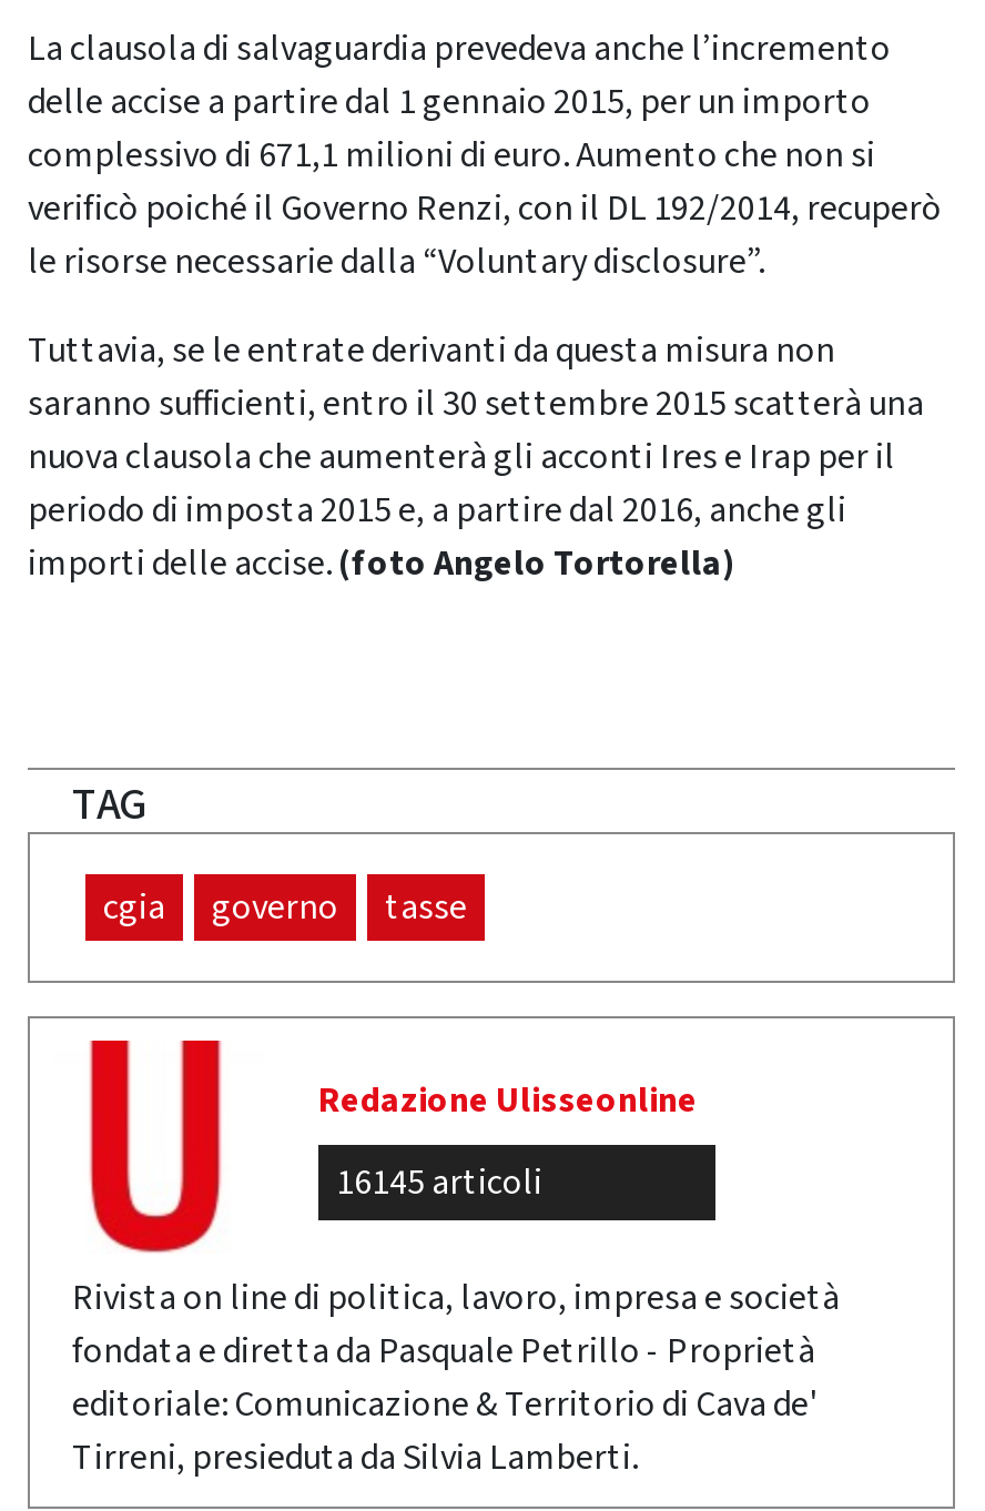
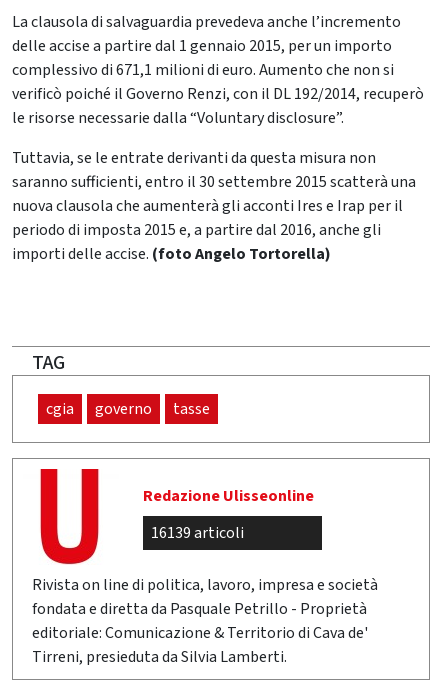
[336,1159,542,1208] 16145 articoli -> [151,522,244,544] 16139 articoli

